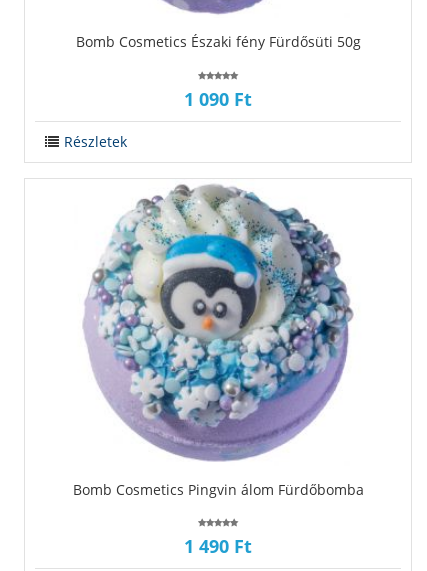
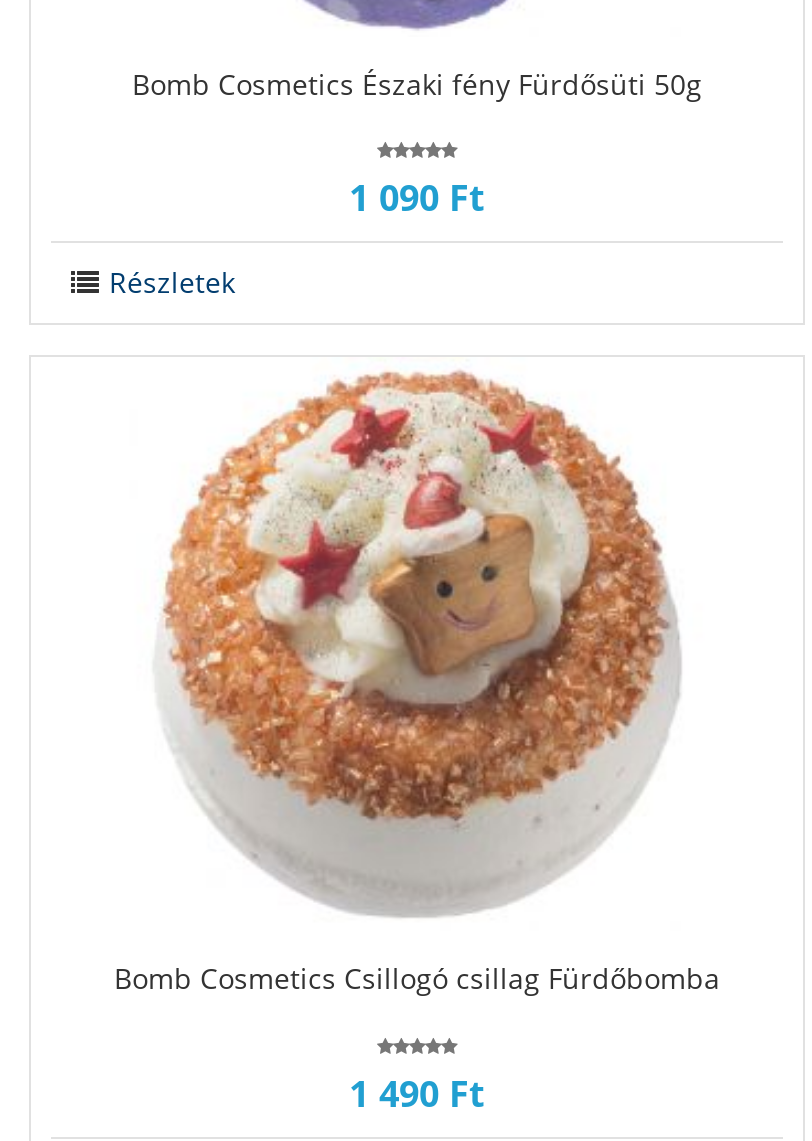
[72,184,363,499] [image] | Bomb Cosmetics Pingvin álom Fürdőbomba -> [114,370,720,997] [image] | Bomb Cosmetics Csillogó csillag Fürdőbomba

